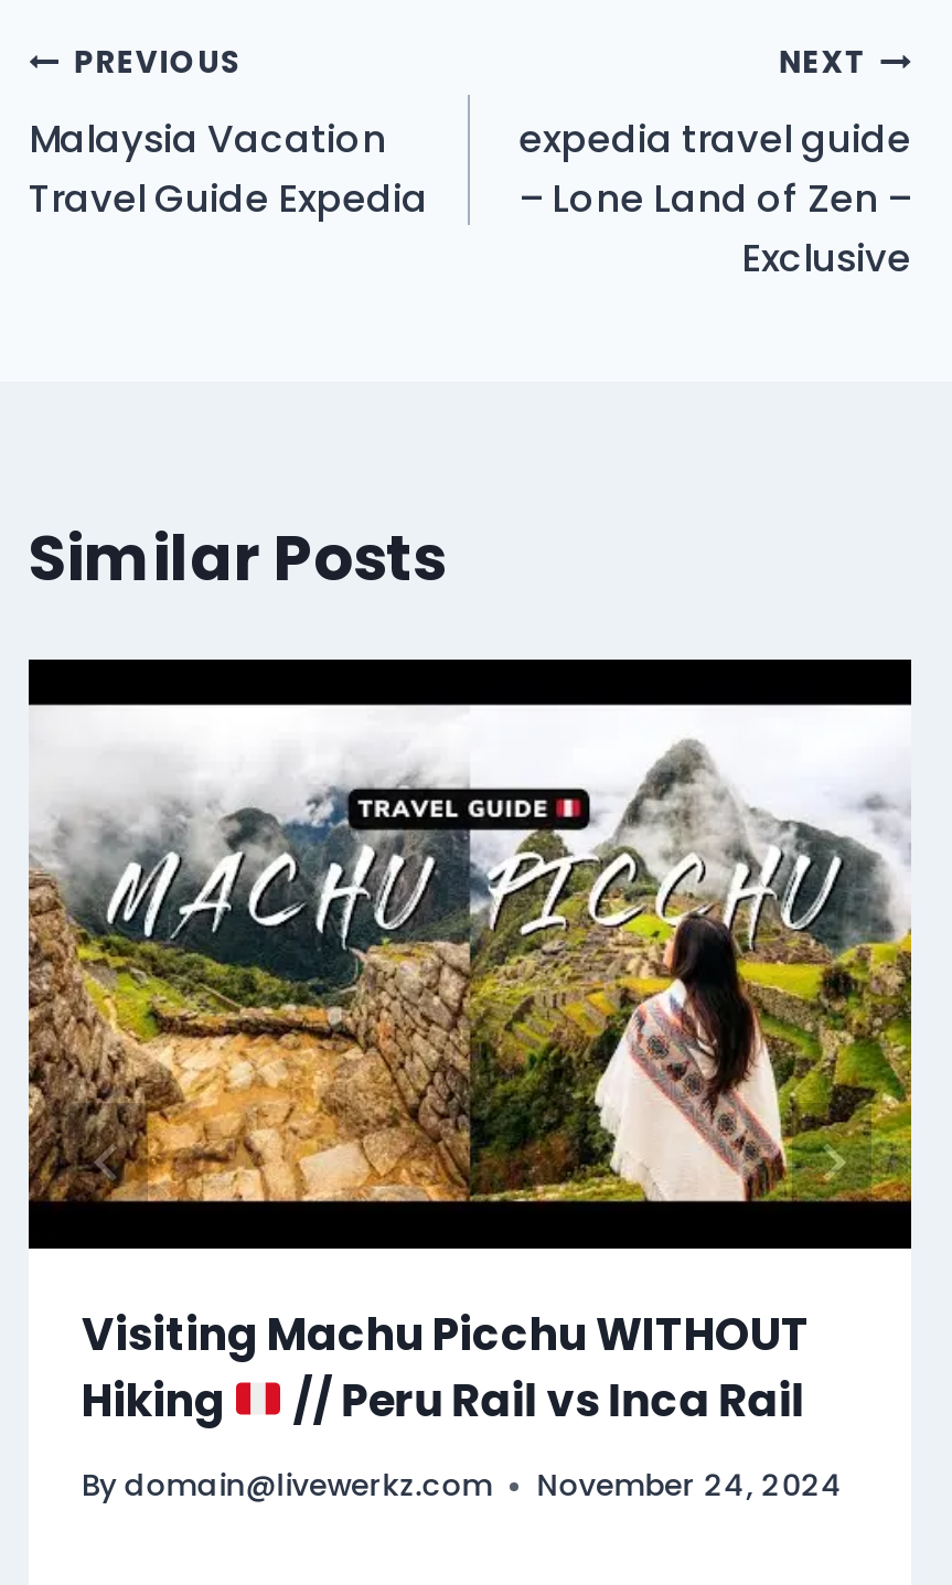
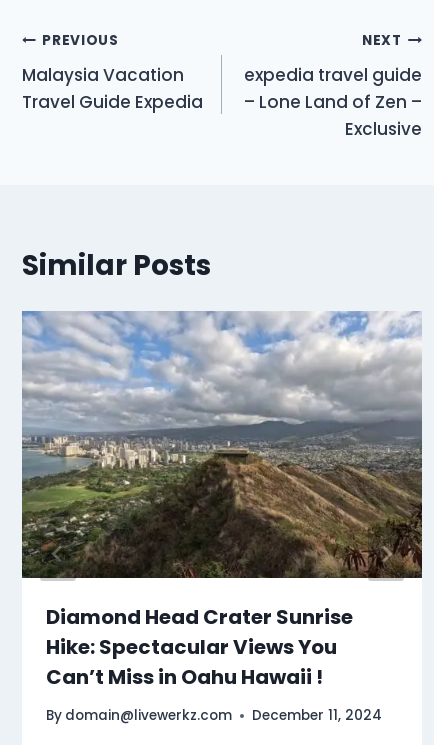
[26,657,913,1431] [image] | Visiting Machu Picchu WITHOUT | Hiking | // Peru Rail vs Inca Rail -> [22,311,423,690] [image] | Diamond Head Crater Sunrise | Hike: Spectacular Views You | Can’t Miss in Oahu Hawaii !
[82,1465,843,1507] By domain@livewerkz.com November 24, 2024 -> [46,706,382,725] By domain@livewerkz.com December 11, 2024

